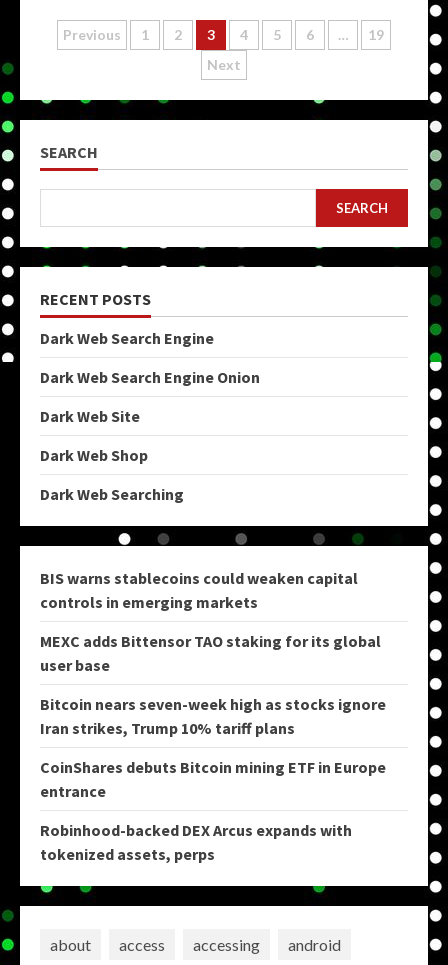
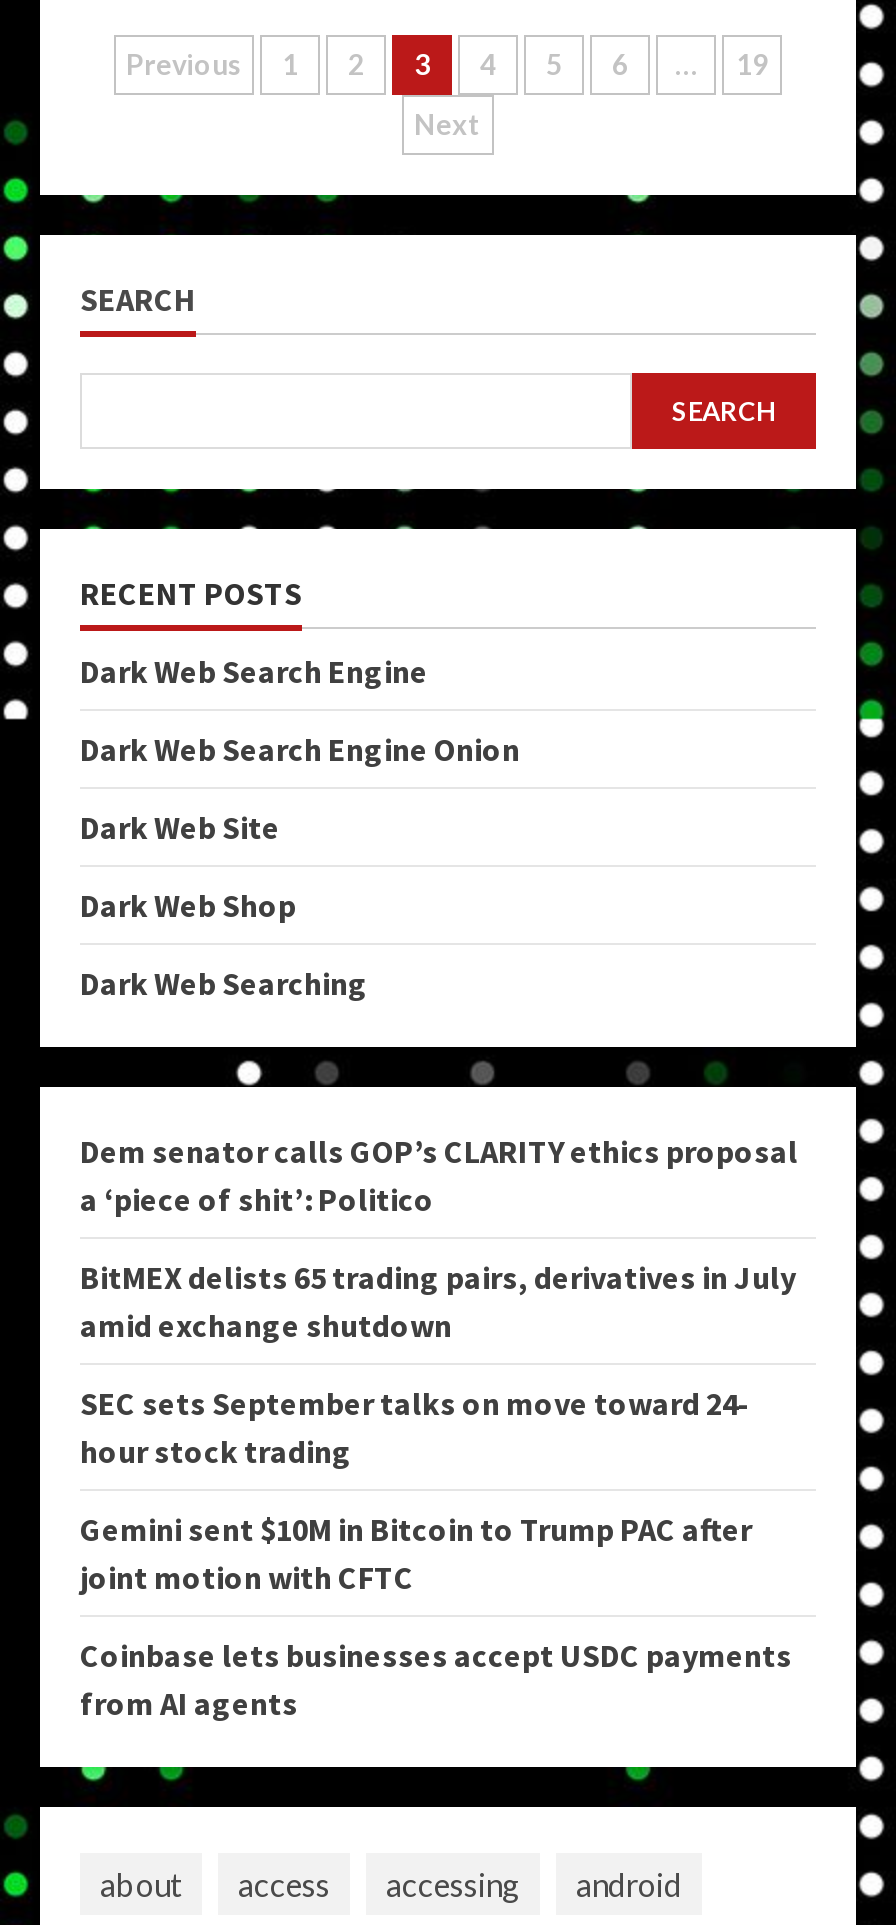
[40,568,358,612] BIS warns stablecoins could weaken capital | controls in emerging markets -> [80,1131,798,1219] Dem senator calls GOP’s CLARITY ethics proposal | a ‘piece of shit’: Politico
[40,631,381,675] MEXC adds Bittensor TAO staking for its global | user base -> [80,1257,796,1345] BitMEX delists 65 trading pairs, derivatives in July | amid exchange shutdown
[40,694,386,738] Bitcoin nears seven-week high as stocks ignore | Iran strikes, Trump 10% tariff plans -> [80,1383,750,1471] SEC sets September talks on move toward 24- | hour stock trading
[40,757,386,801] CoinShares debuts Bitcoin mining ETF in Europe | entrance -> [80,1509,752,1597] Gemini sent $10M in Bitcoin to Trump PAC after | joint motion with CFTC
[40,820,352,864] Robinhood-backed DEX Arcus expands with | tokenized assets, perps -> [80,1635,792,1723] Coinbase lets businesses accept USDC payments | from AI agents

